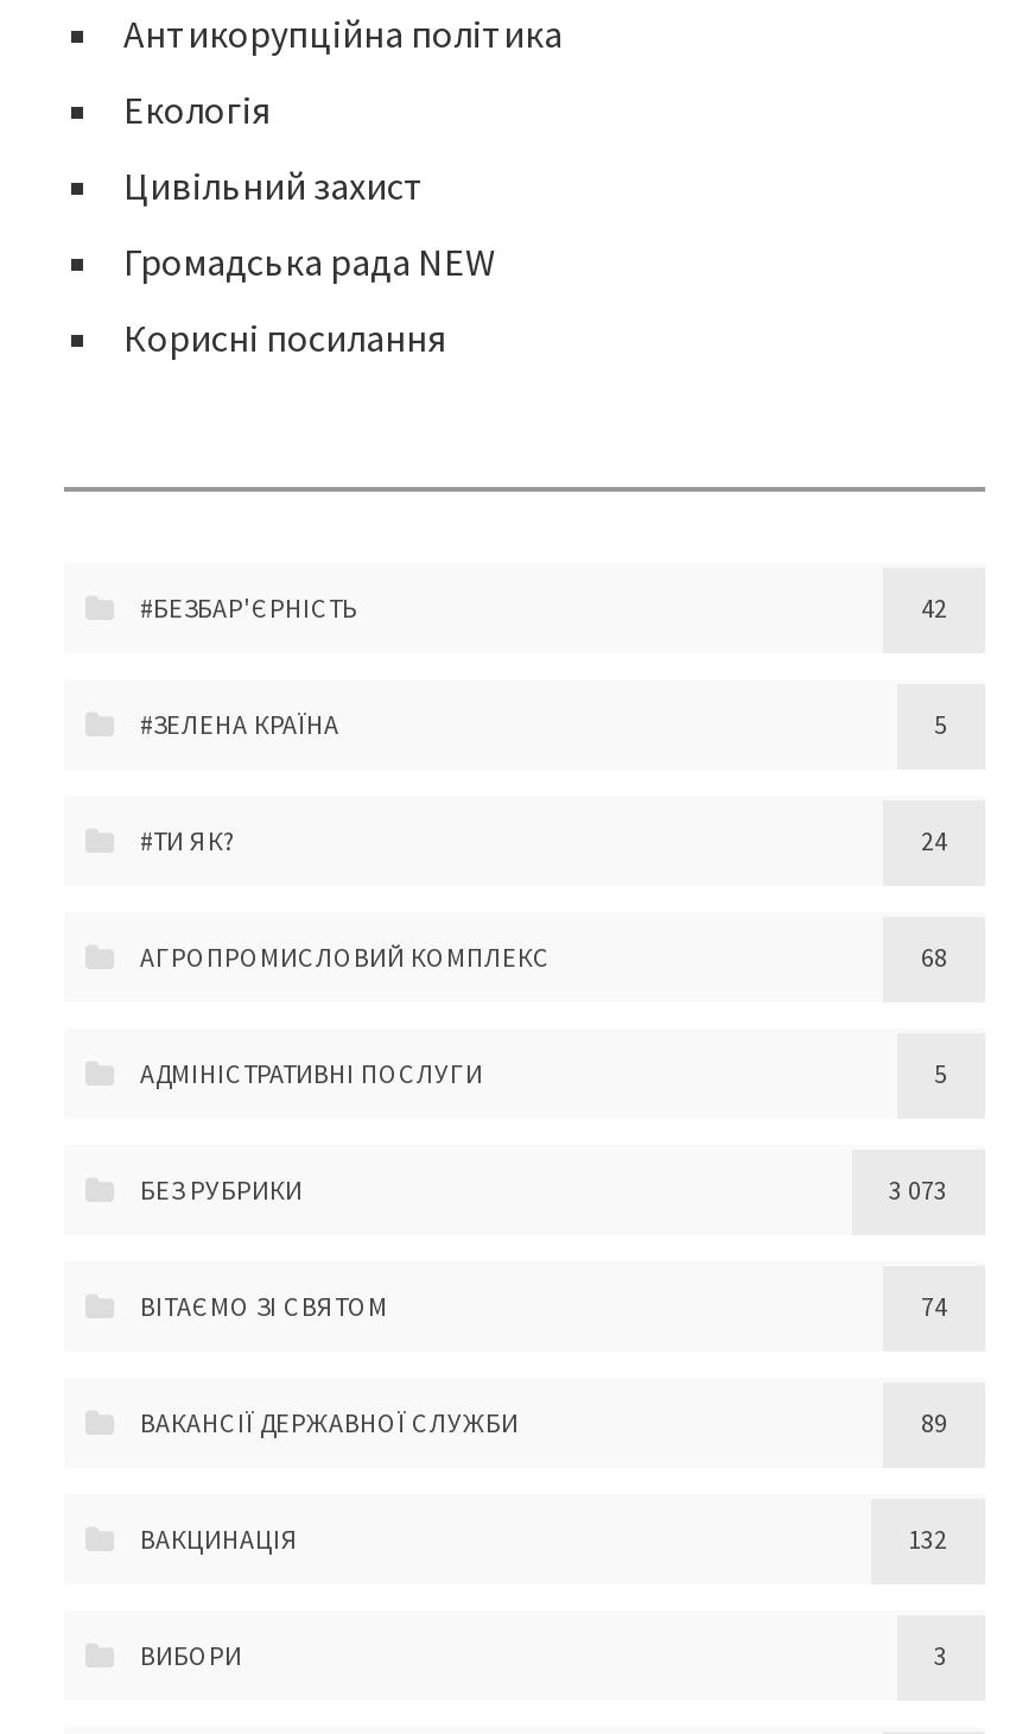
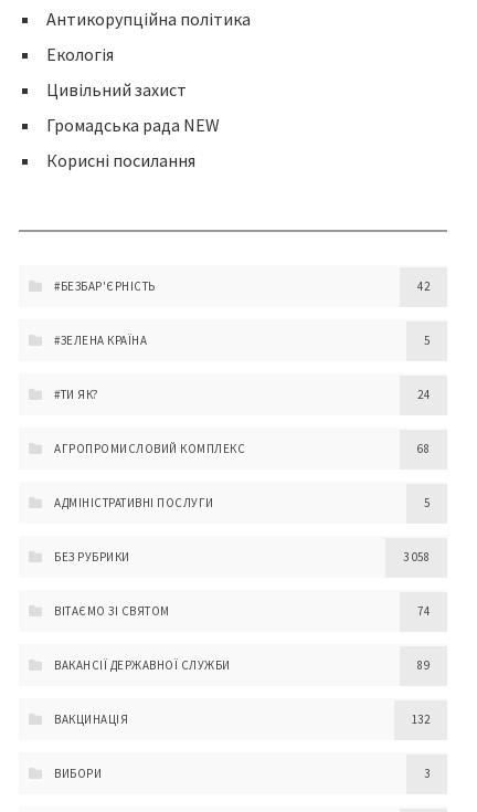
[889,1174,947,1207] 3 073 -> [402,549,430,565] 3 058

